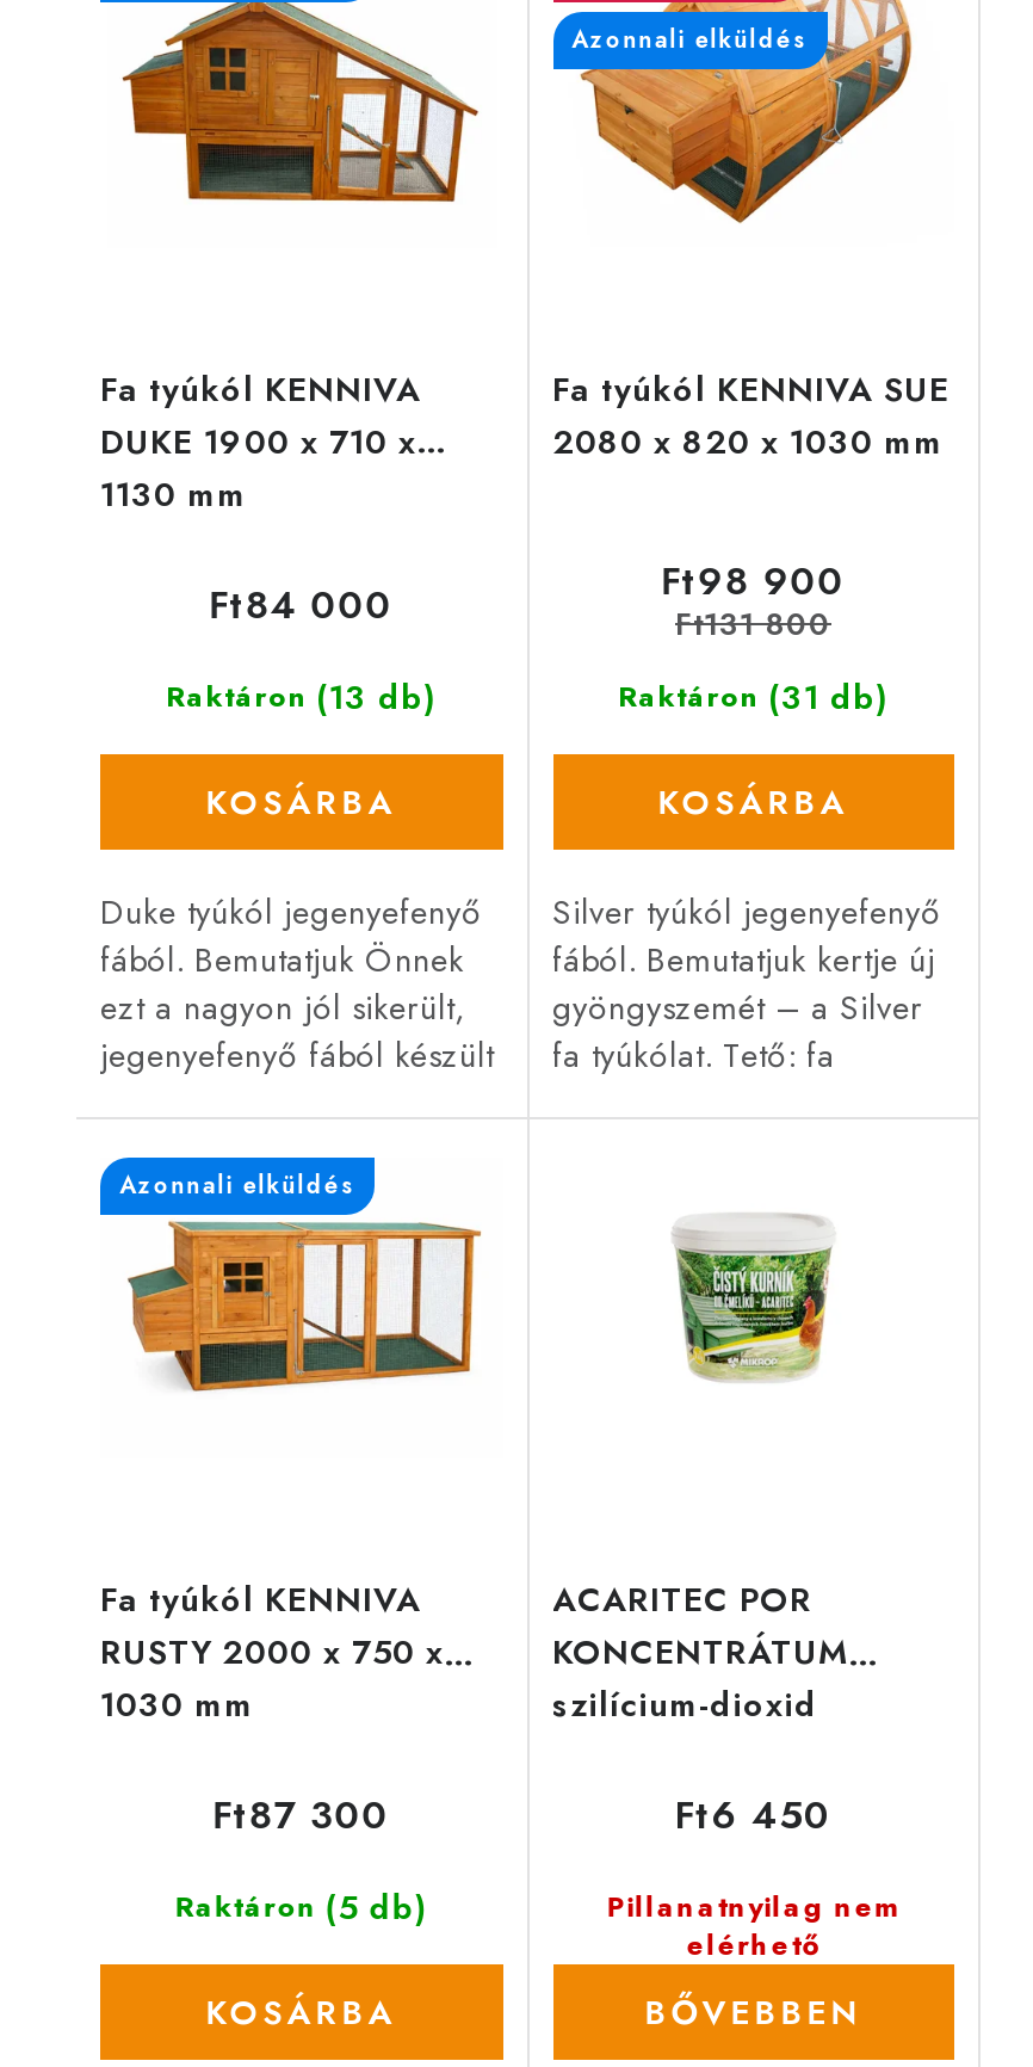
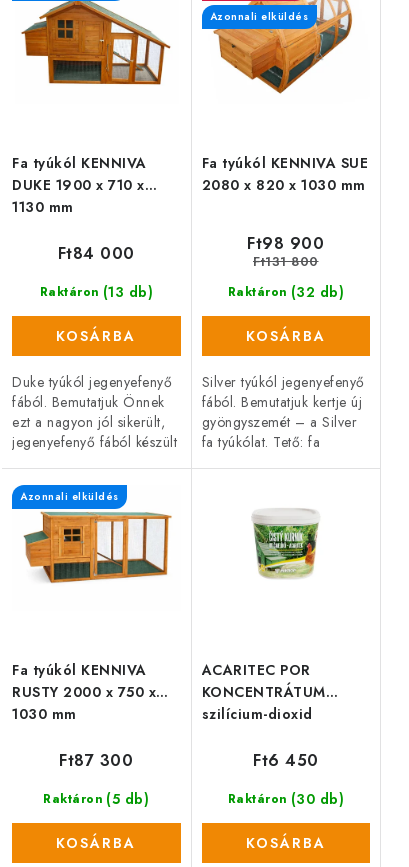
[618,672,889,720] Raktáron (31 db) -> [227,282,344,302] Raktáron (32 db)
[606,1886,900,1967] Pillanatnyilag nem | elérhető -> [227,789,344,809] Raktáron (30 db)
[645,1989,862,2037] BŐVEBBEN -> [246,833,326,853] KOSÁRBA

